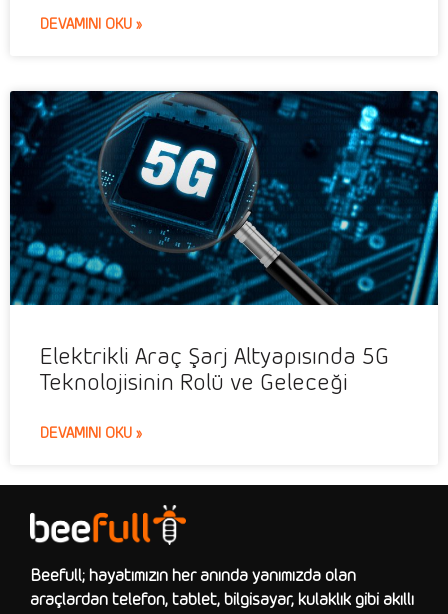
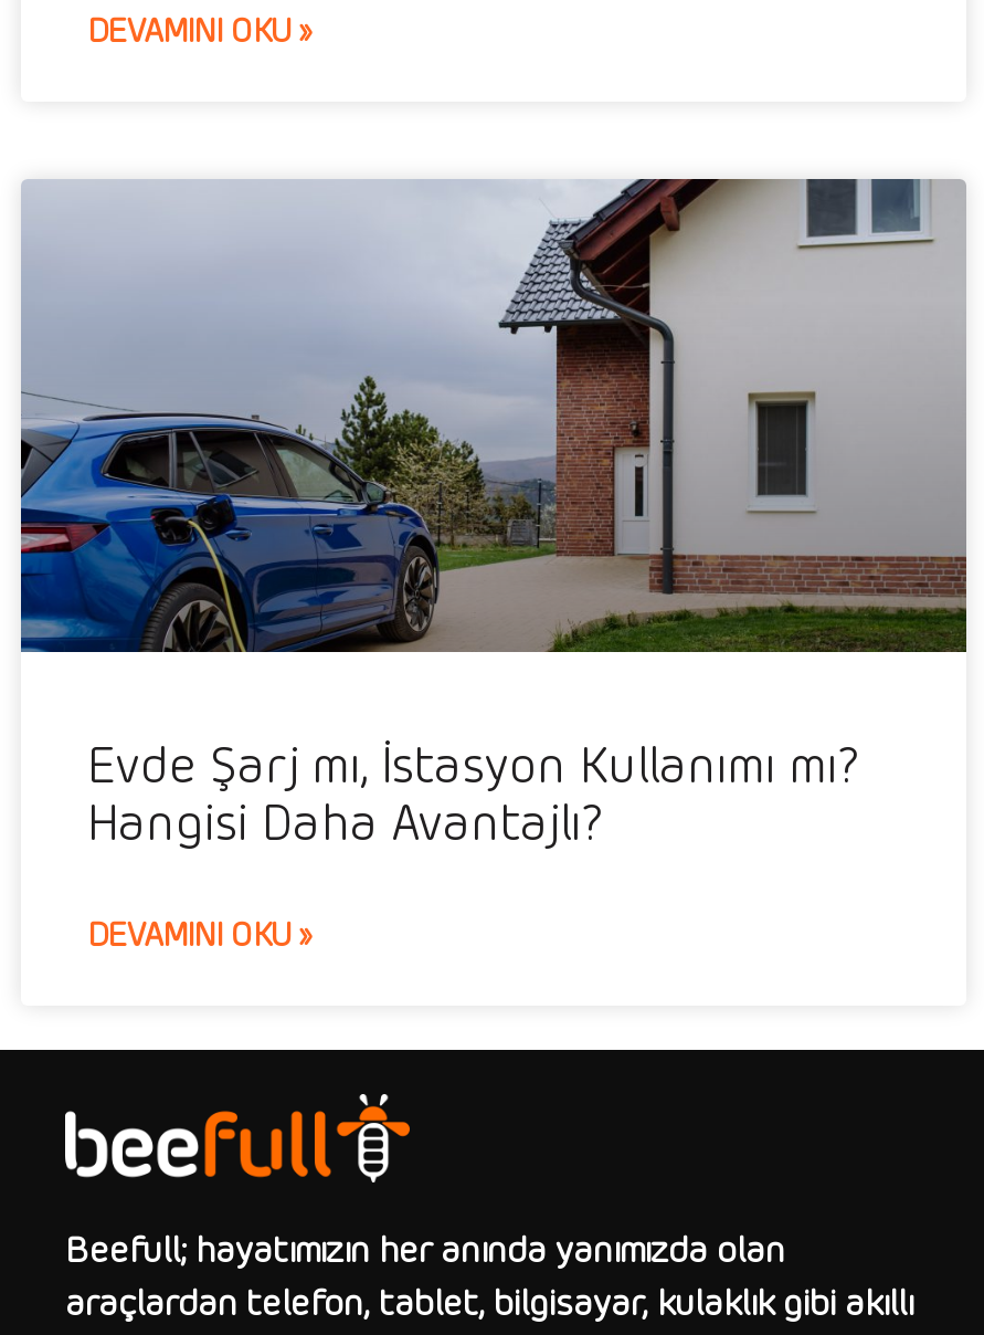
[9,90,439,397] [image] | Elektrikli Araç Şarj Altyapısında 5G | Teknolojisinin Rolü ve Geleceği -> [19,177,969,856] [image] | Evde Şarj mı, İstasyon Kullanımı mı? | Hangisi Daha Avantajlı?

